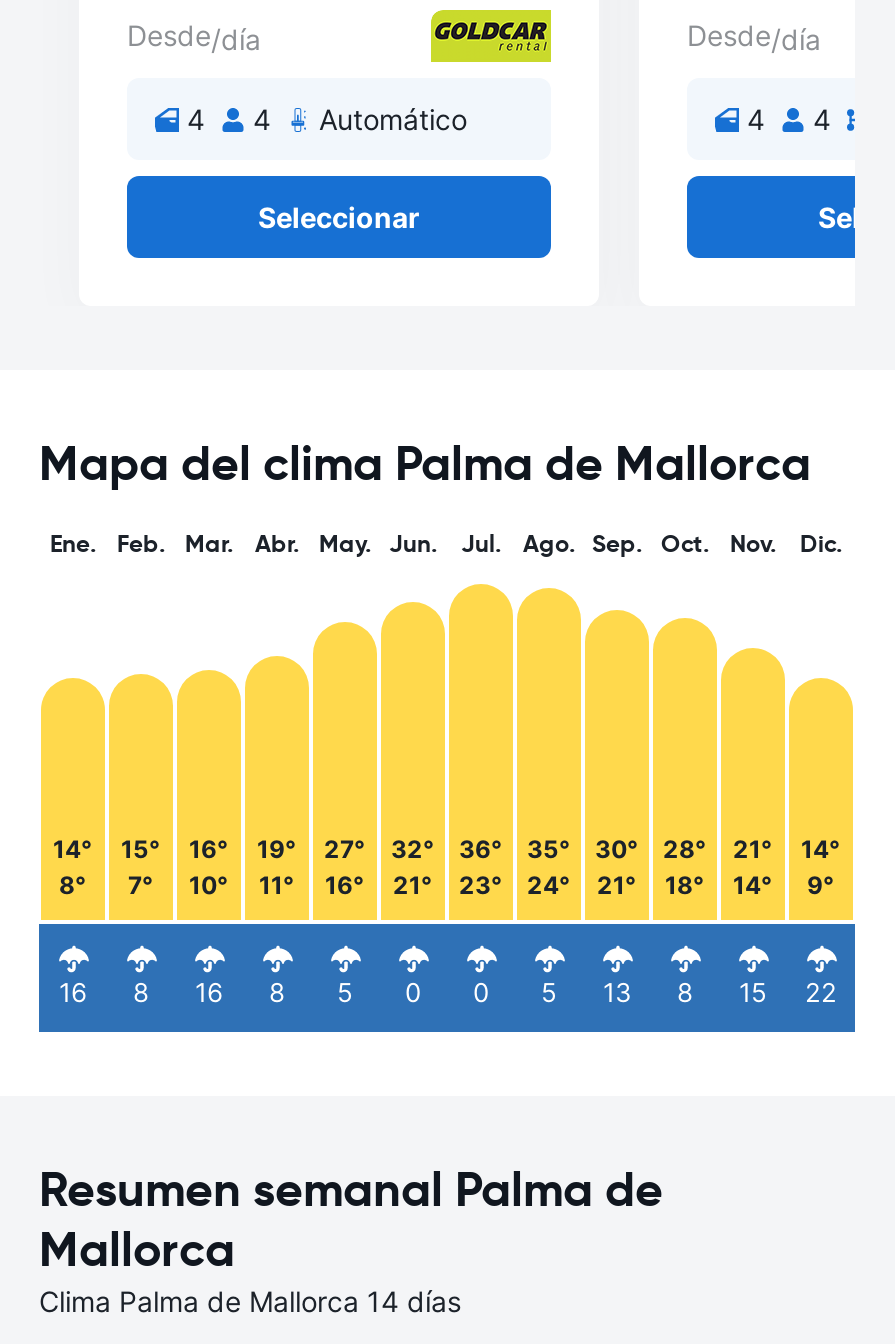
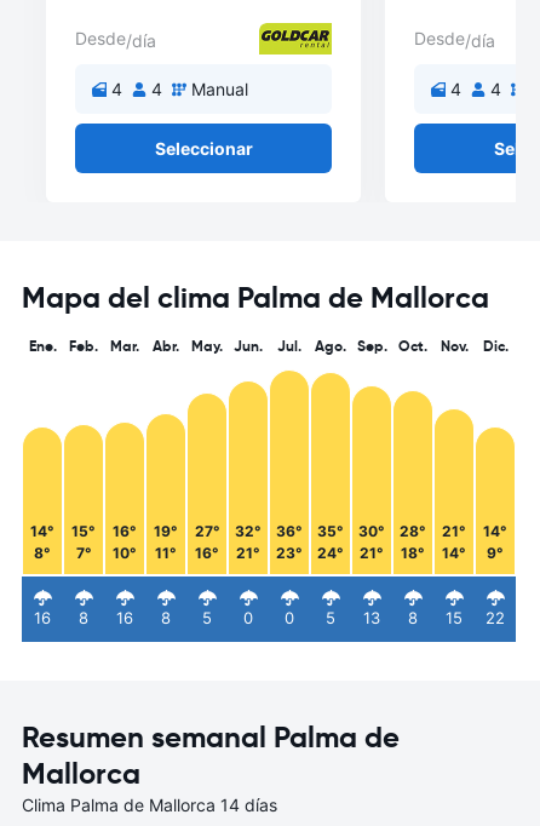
[319,102,467,136] Automático -> [191,79,248,99] Manual

